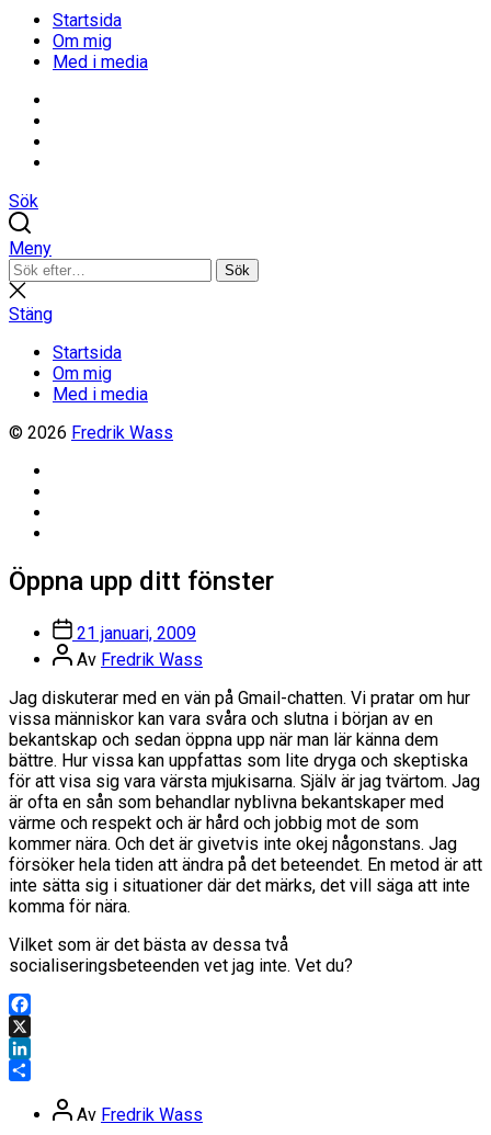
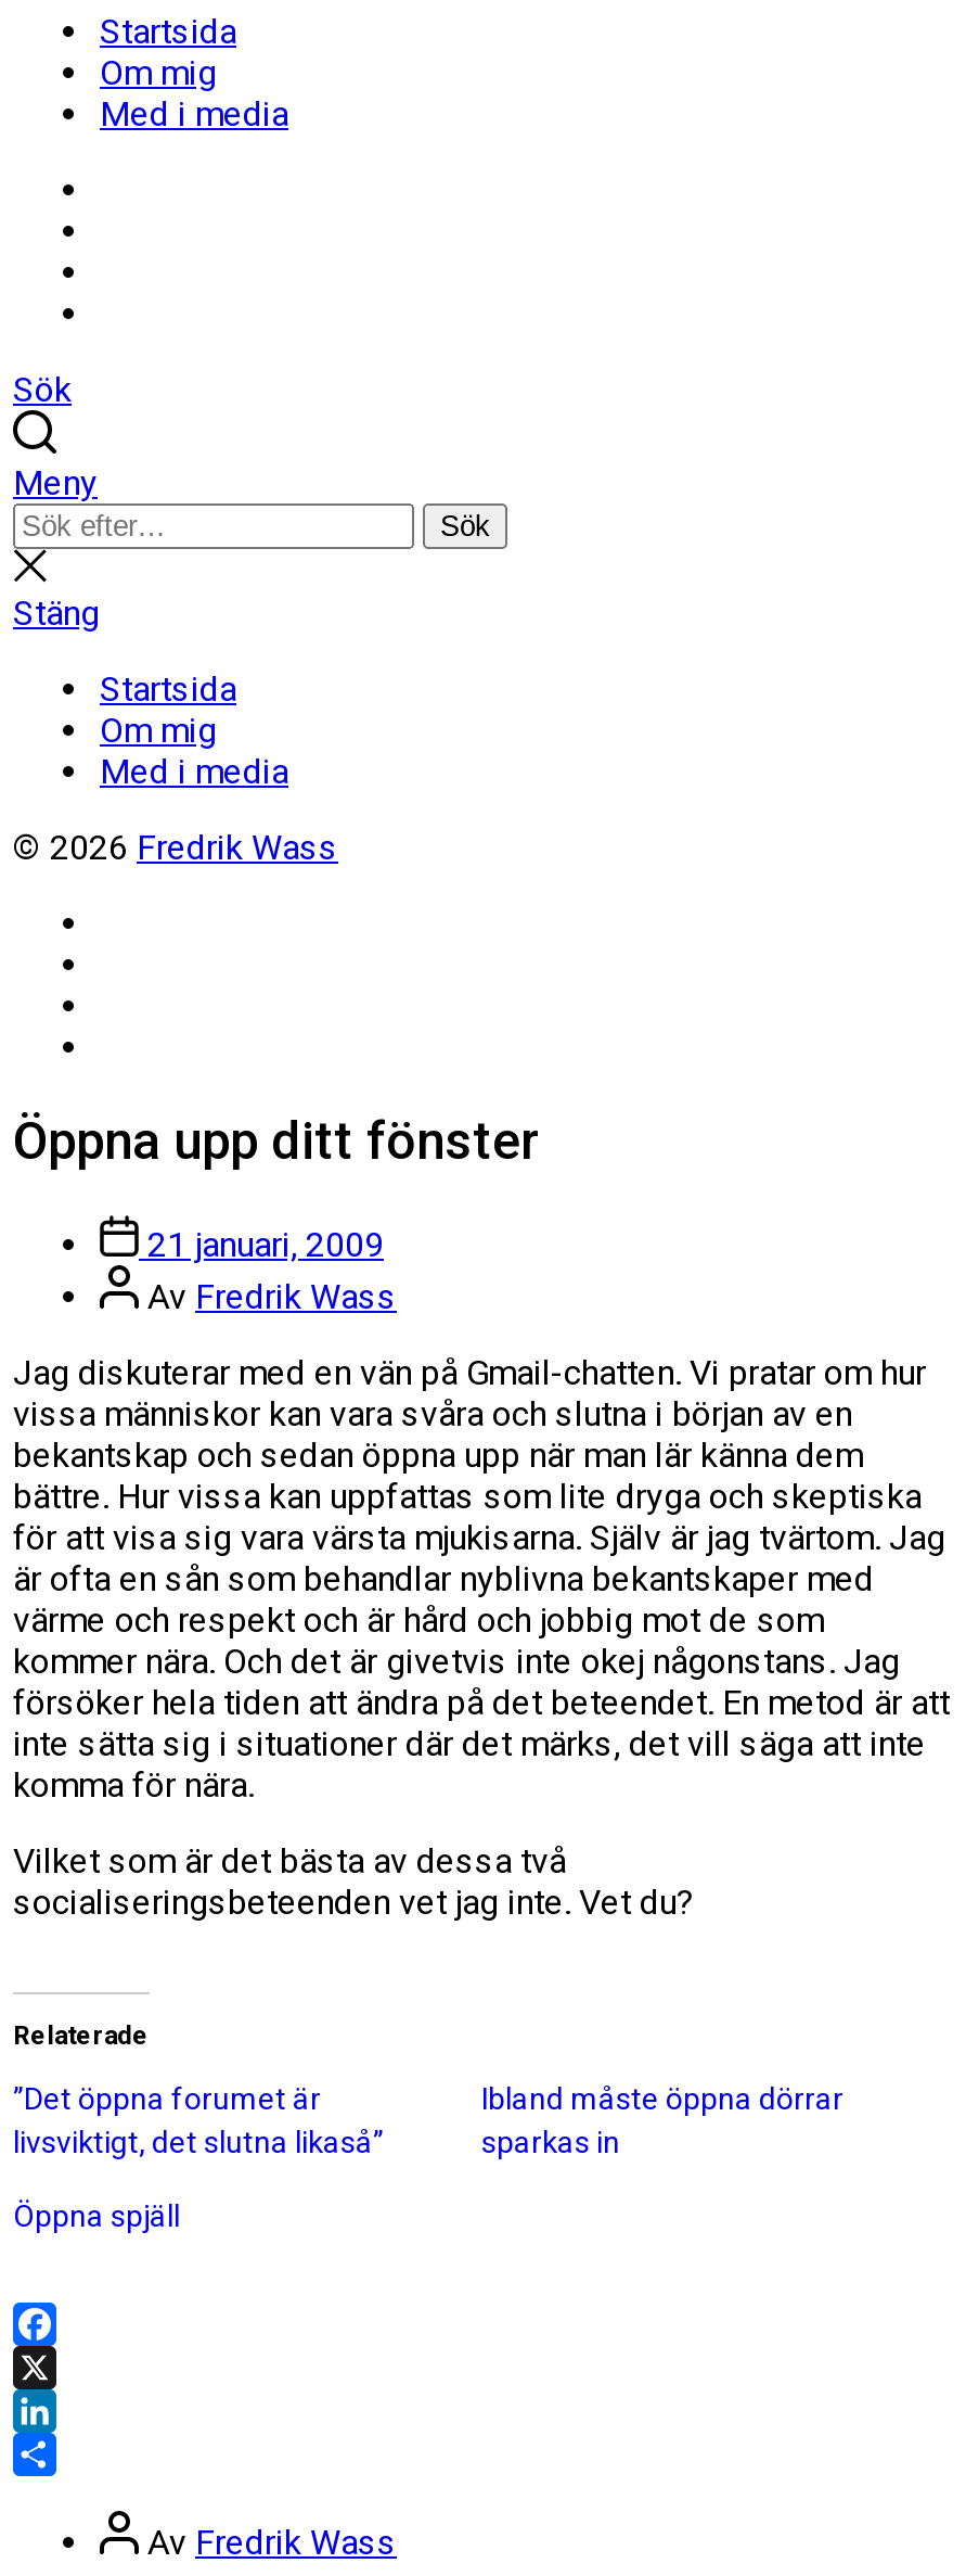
none -> [13,2020,384,2159] Relaterade | ”Det öppna forumet är | livsviktigt, det slutna likaså”
none -> [13,2081,843,2233] Ibland måste öppna dörrar | sparkas in | Öppna spjäll

